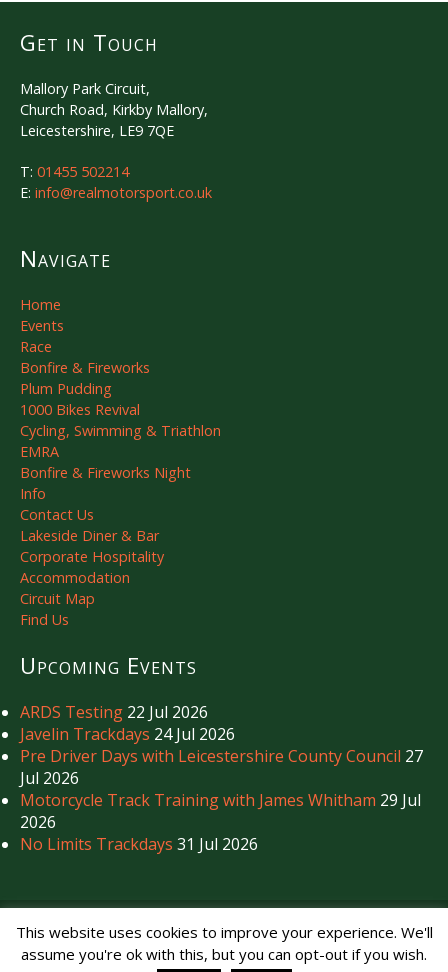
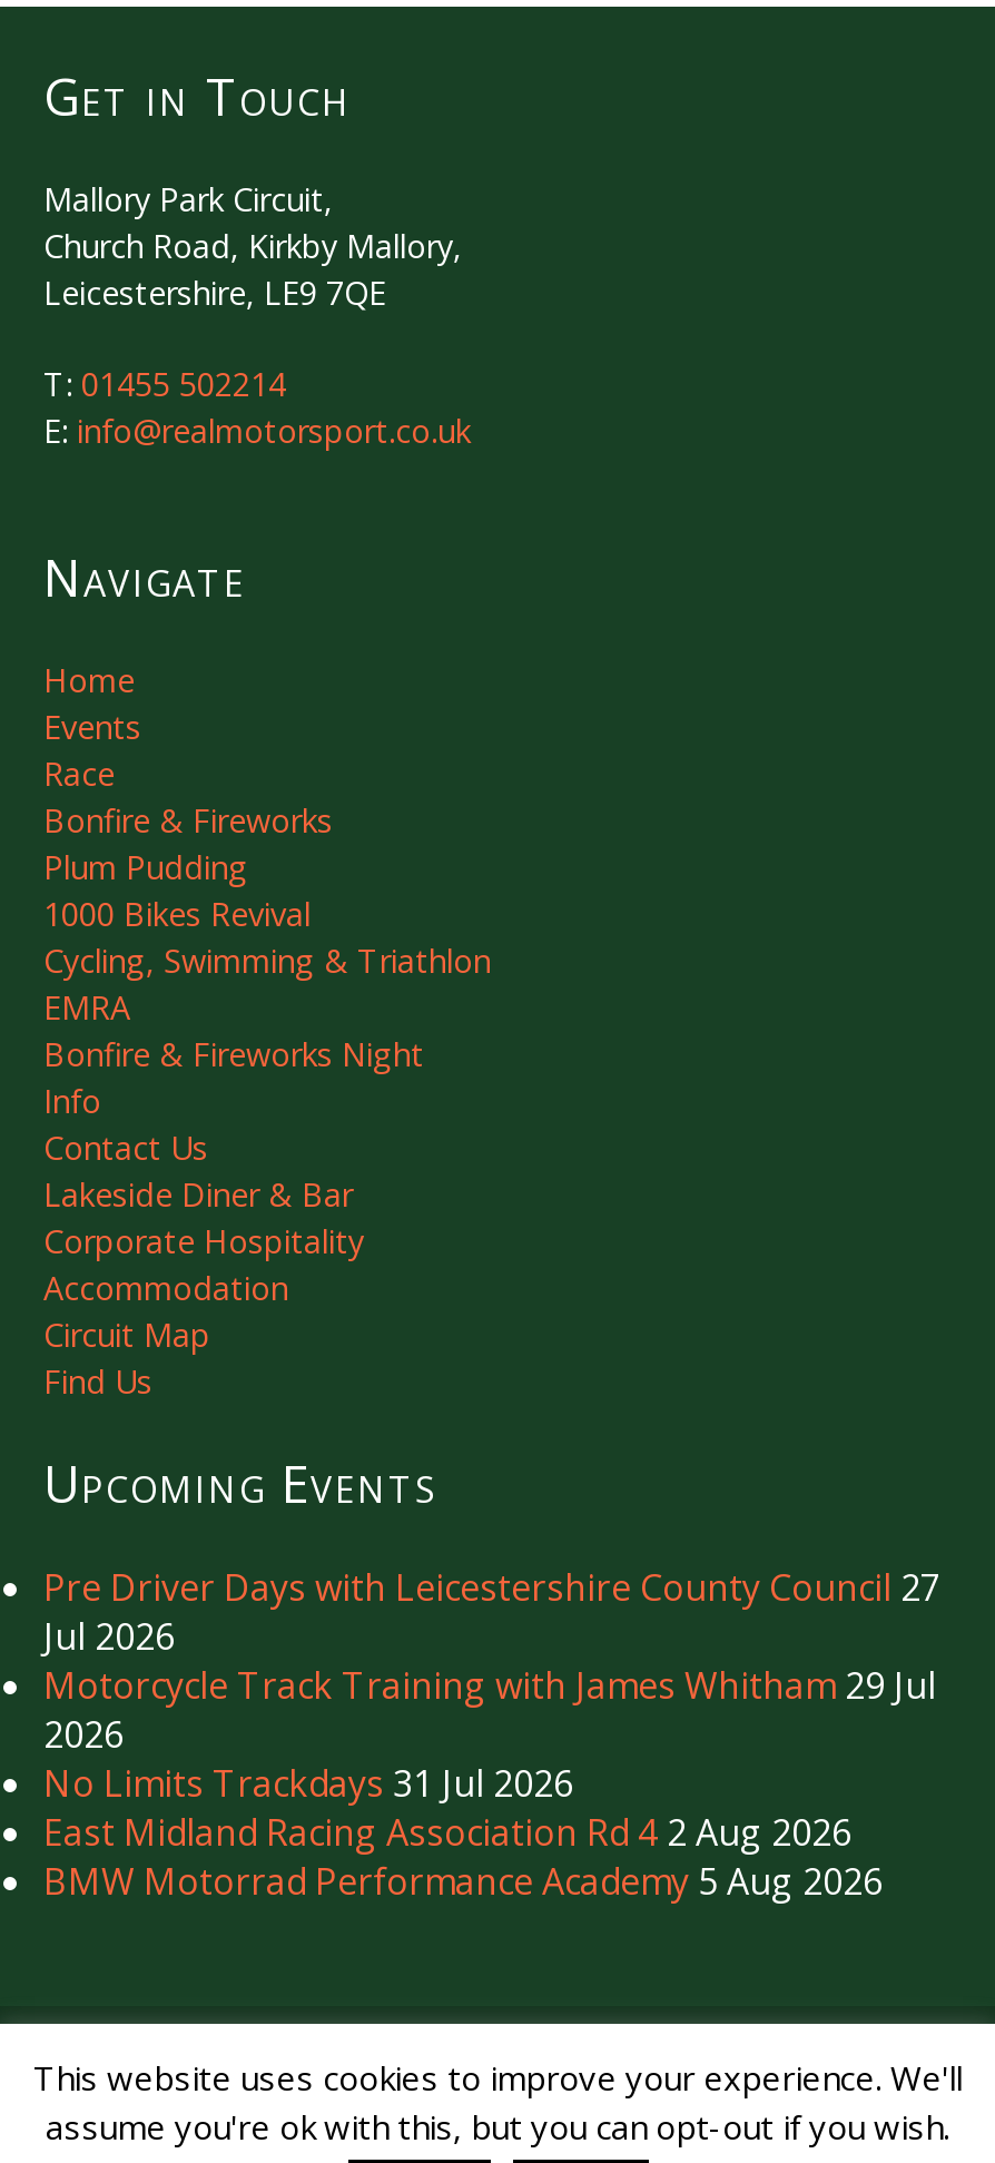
[20,701,235,745] ARDS Testing 22 Jul 2026 | Javelin Trackdays 24 Jul 2026 -> none
moved [20,745,423,855] -> [43,1564,940,1809]: Pre Driver Days with Leicestershire County Council 27 | Jul 2026 | Motorcycle Track Training with James Whitham 29 Jul | 2026 | No Limits Trackdays 31 Jul 2026
none -> [43,1809,883,1907] East Midland Racing Association Rd 4 2 Aug 2026 | BMW Motorrad Performance Academy 5 Aug 2026

